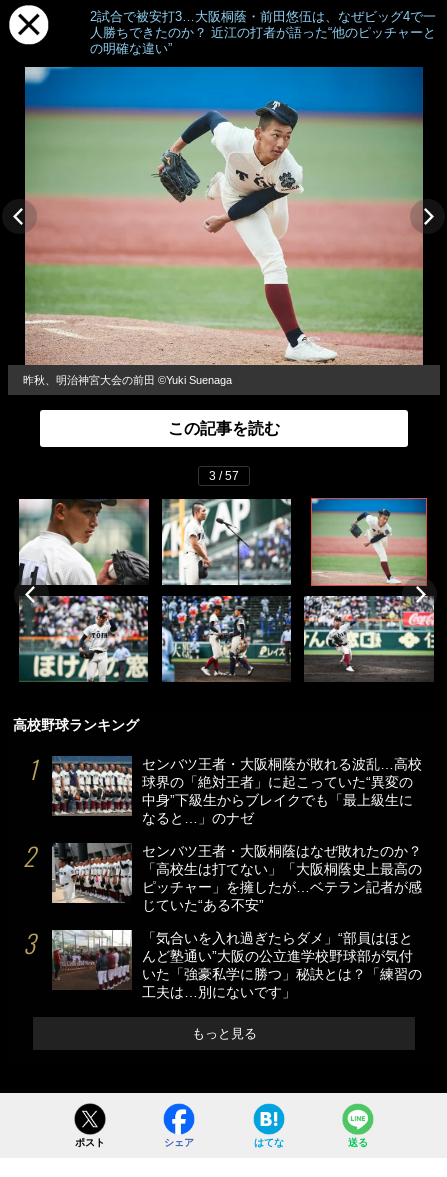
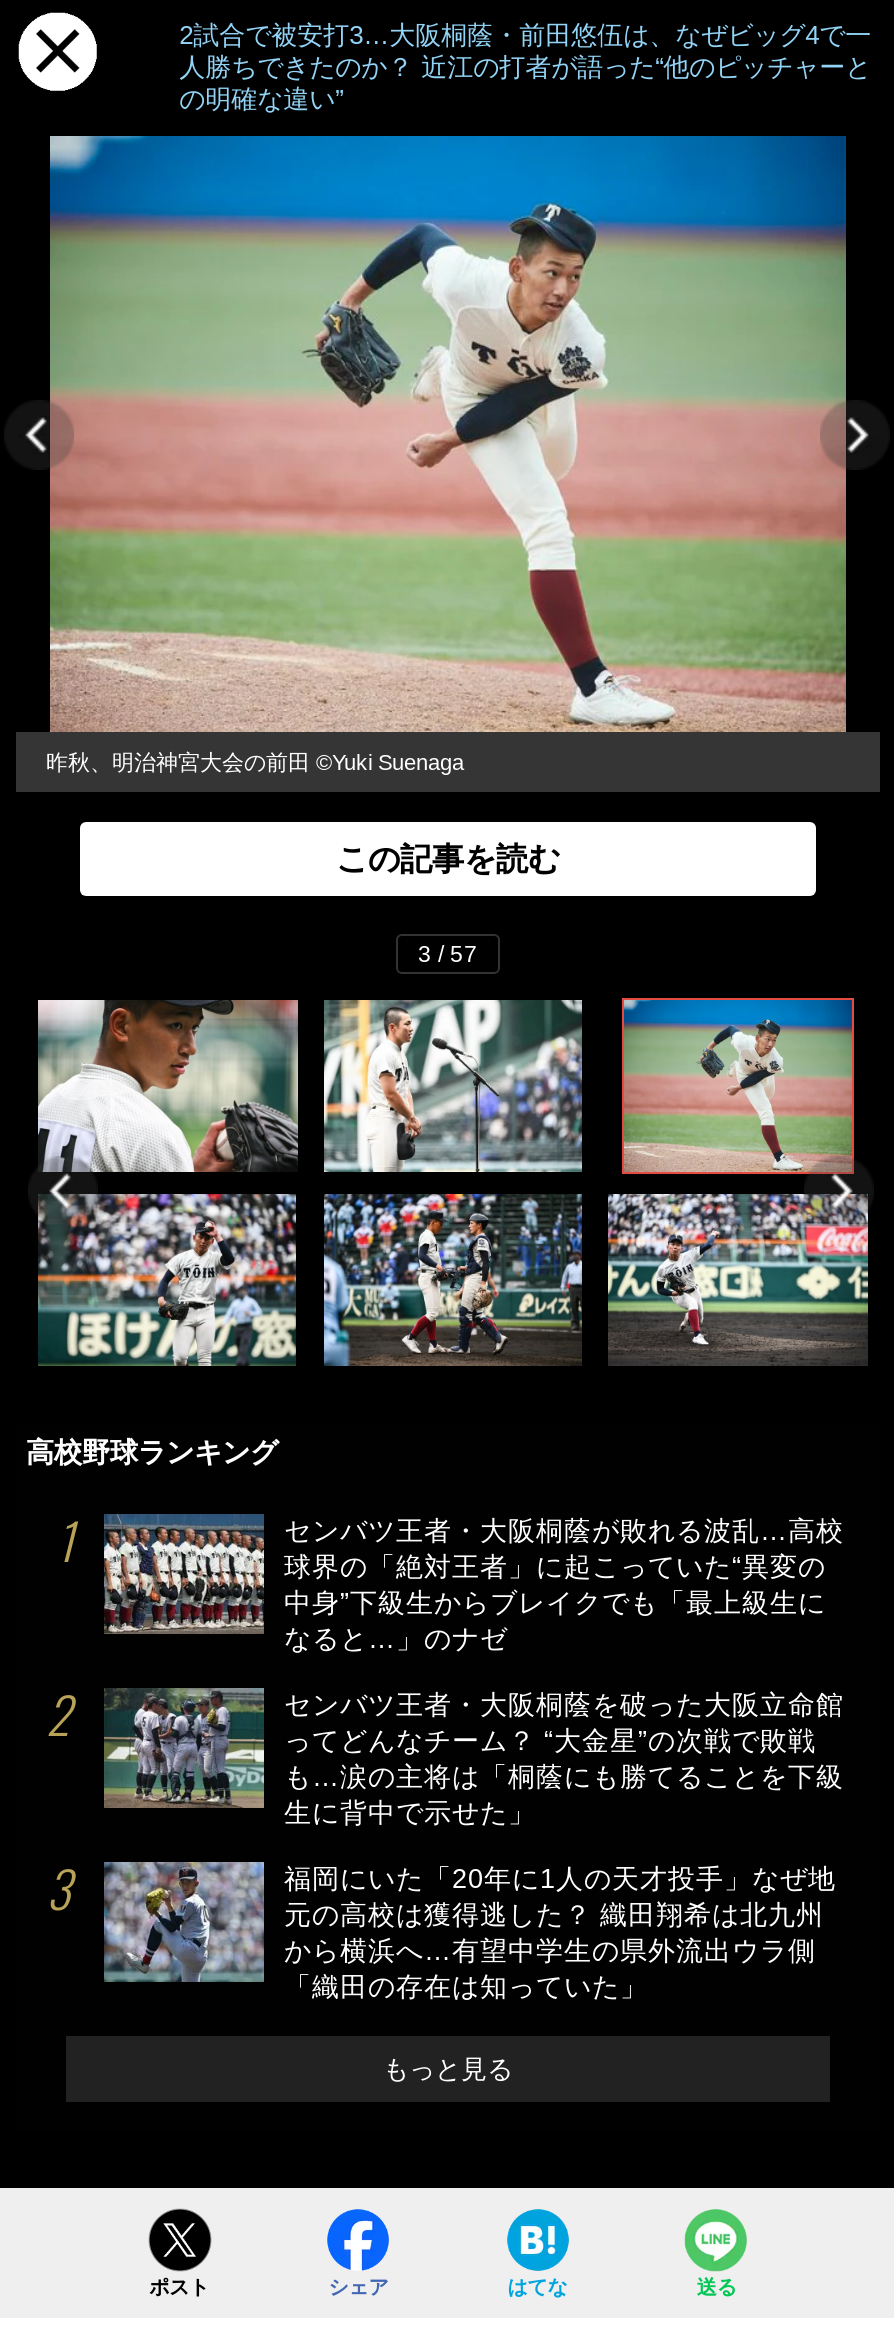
[51,843,422,913] [image] | センバツ王者・大阪桐蔭はなぜ敗れたのか？ | 「高校生は打てない」「大阪桐蔭史上最高の | ピッチャー」を擁したが…ベテラン記者が感 | じていた“ある不安” -> [104,1688,844,1828] [image] | センバツ王者・大阪桐蔭を破った大阪立命館 | ってどんなチーム？ “大金星”の次戦で敗戦 | も…涙の主将は「桐蔭にも勝てることを下級 | 生に背中で示せた」
[52,929,422,1000] [image] | 「気合いを入れ過ぎたらダメ」“部員はほと | んど塾通い”大阪の公立進学校野球部が気付 | いた「強豪私学に勝つ」秘訣とは？「練習の | 工夫は…別にないです」 -> [104,1860,836,2002] [image] | 福岡にいた「20年に1人の天才投手」なぜ地 | 元の高校は獲得逃した？ 織田翔希は北九州 | から横浜へ…有望中学生の県外流出ウラ側 | 「織田の存在は知っていた」

